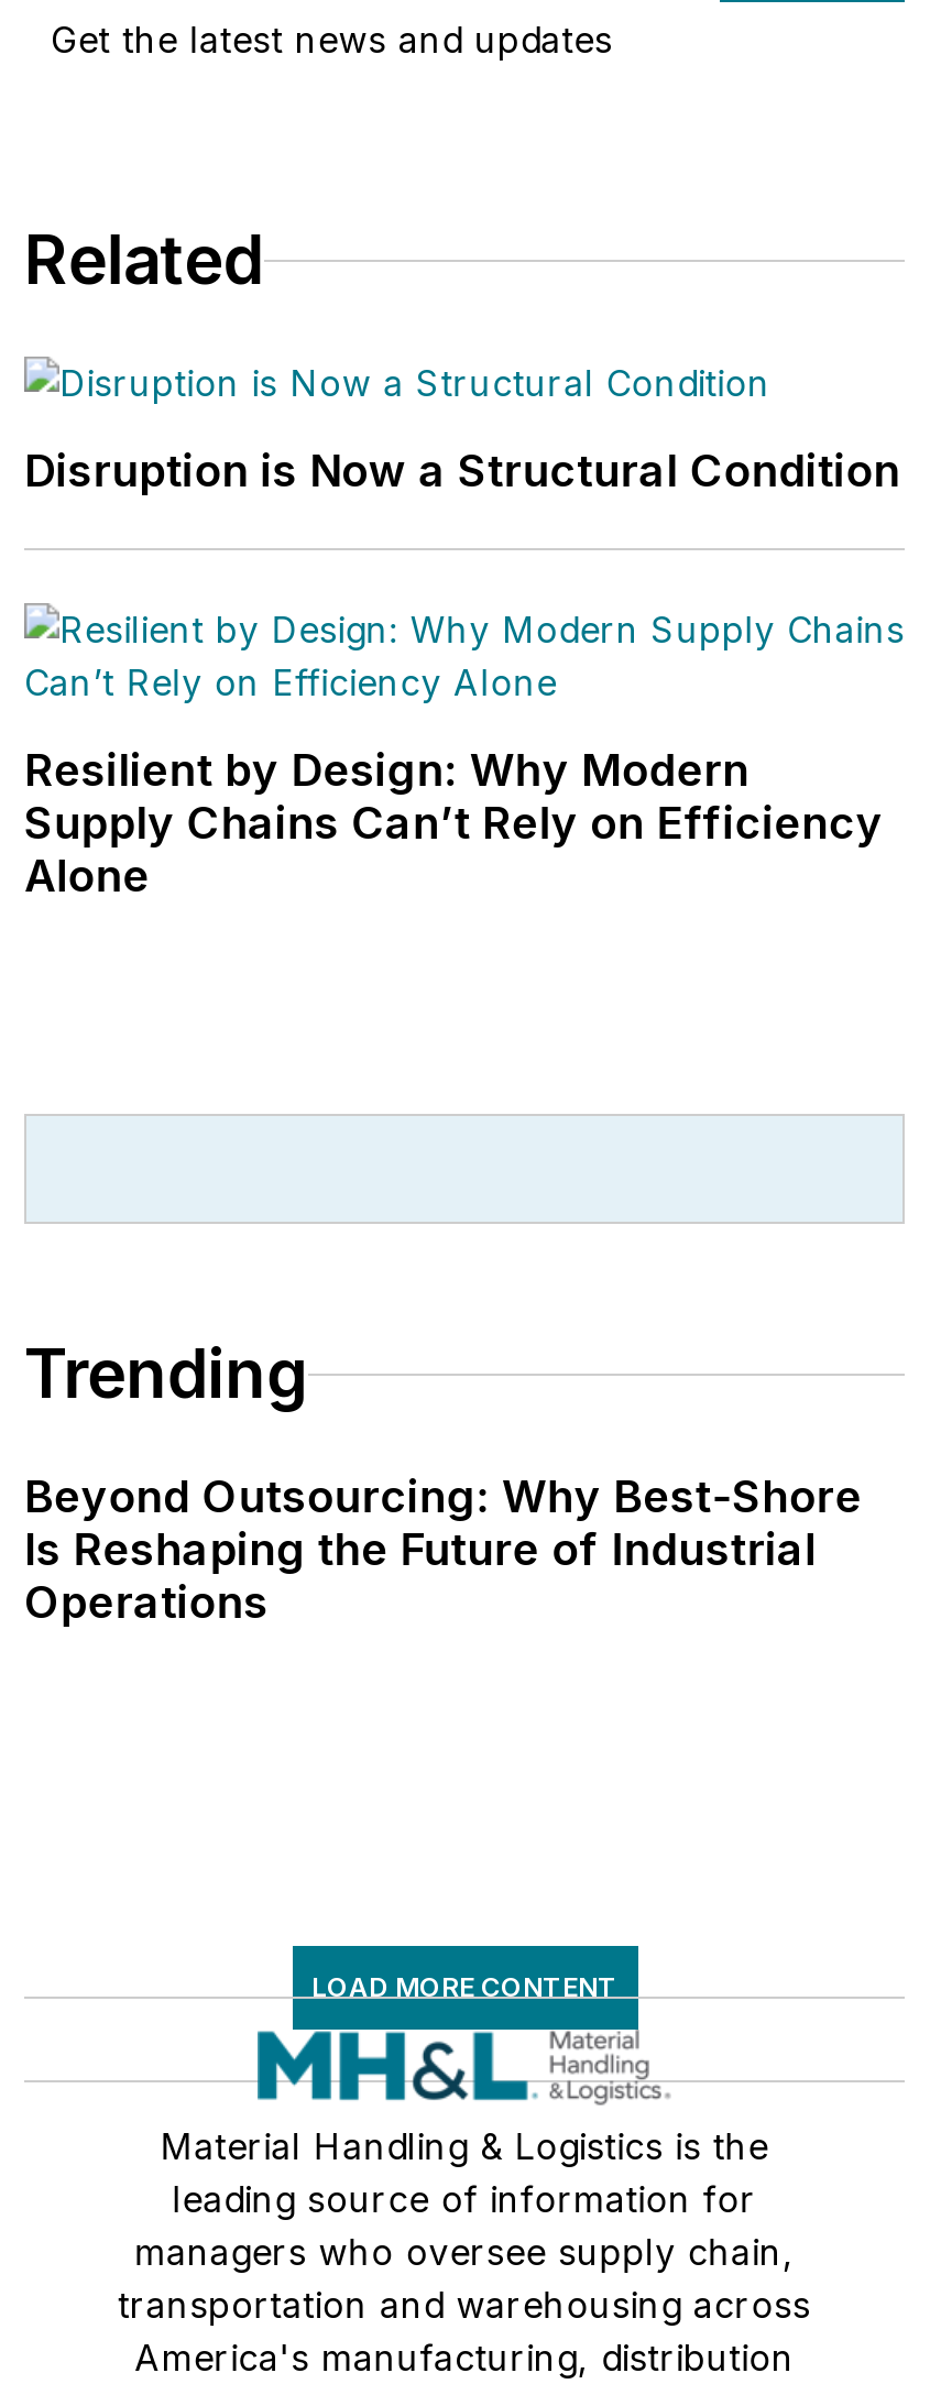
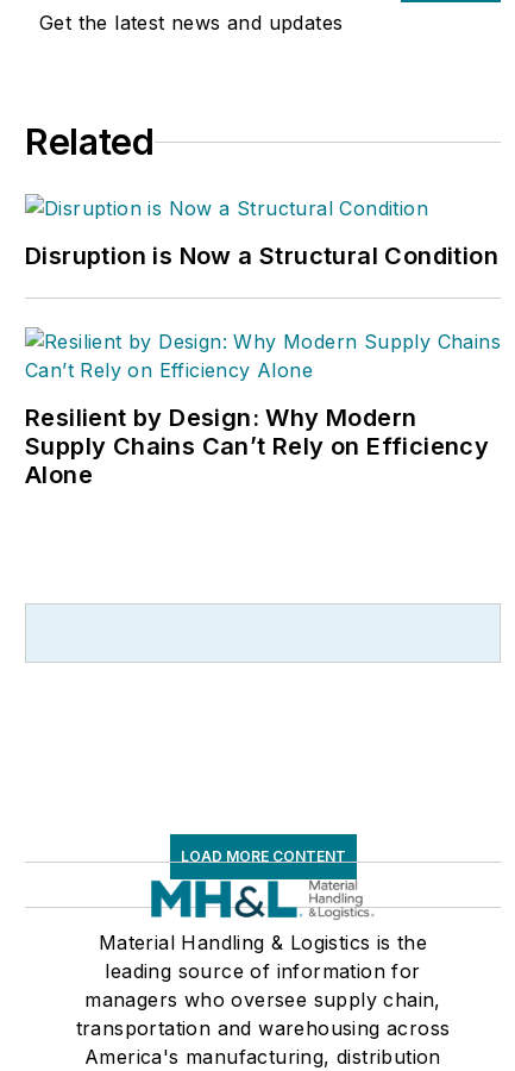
[24,1334,862,1629] Trending | Beyond Outsourcing: Why Best-Shore | Is Reshaping the Future of Industrial | Operations -> none

